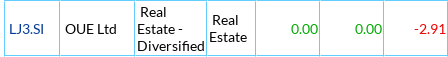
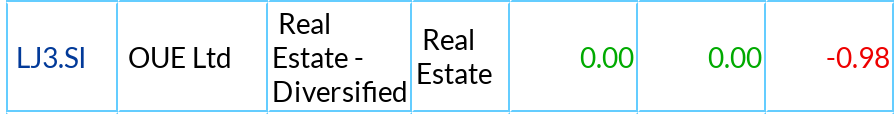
[288,20,446,37] 0.00 0.00 -2.91 -> [574,40,890,74] 0.00 0.00 -0.98

